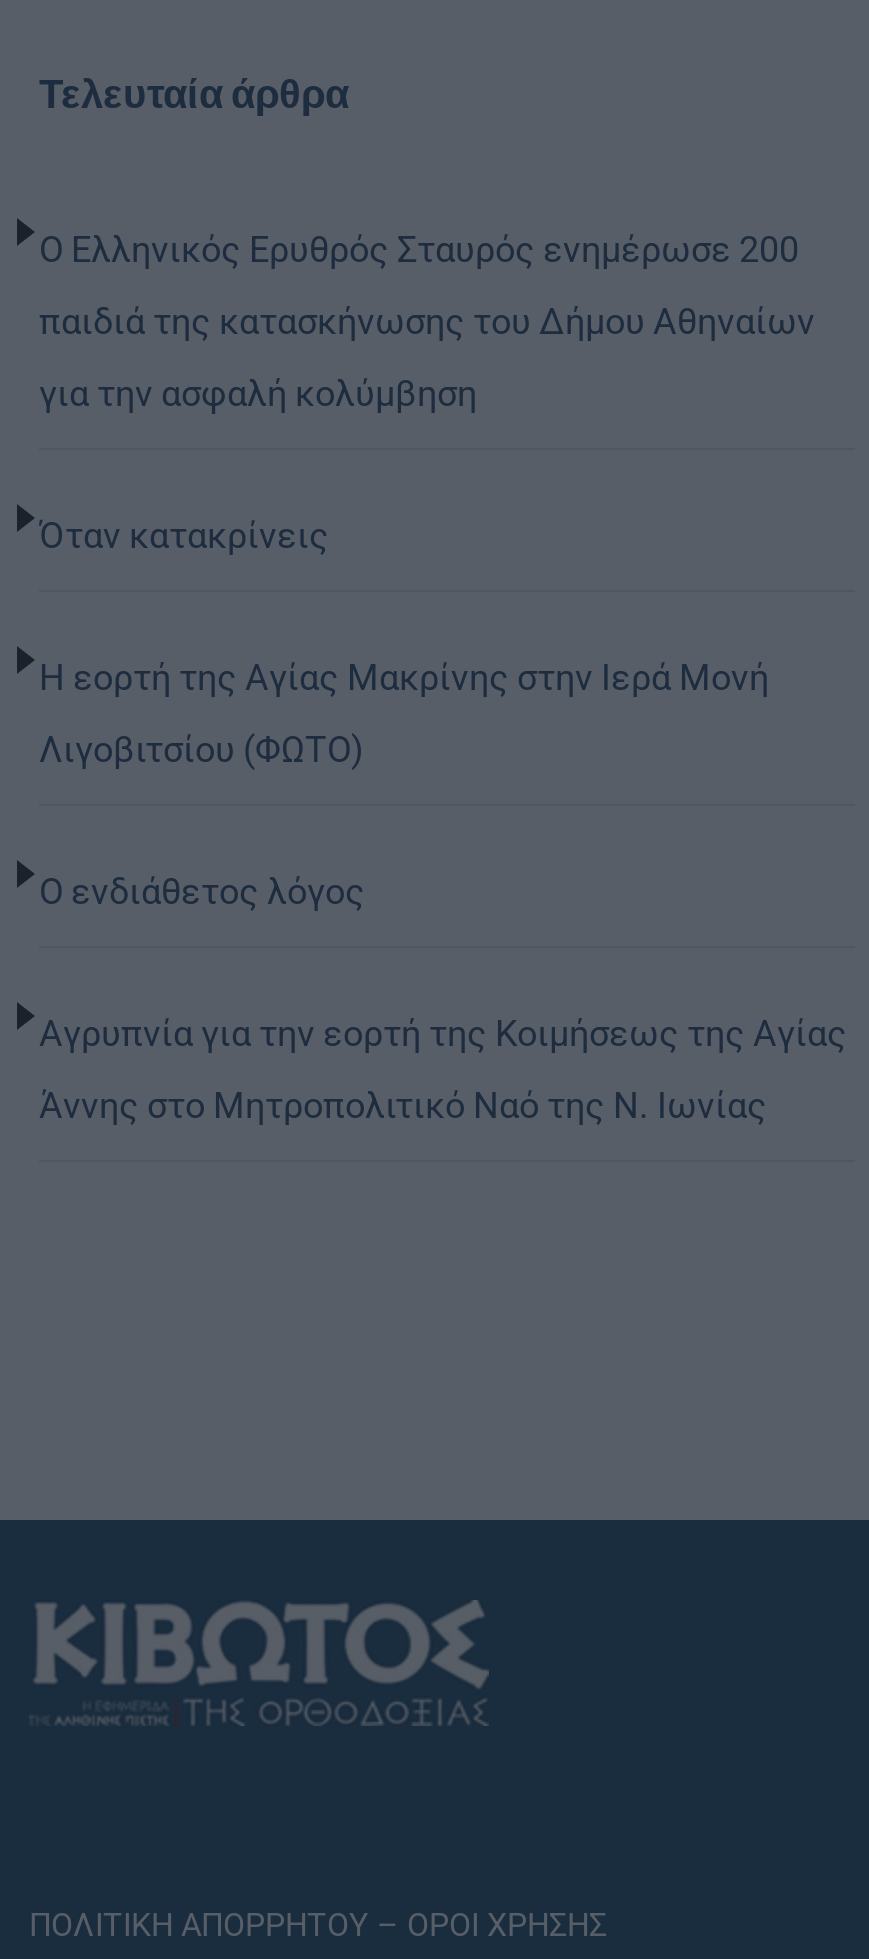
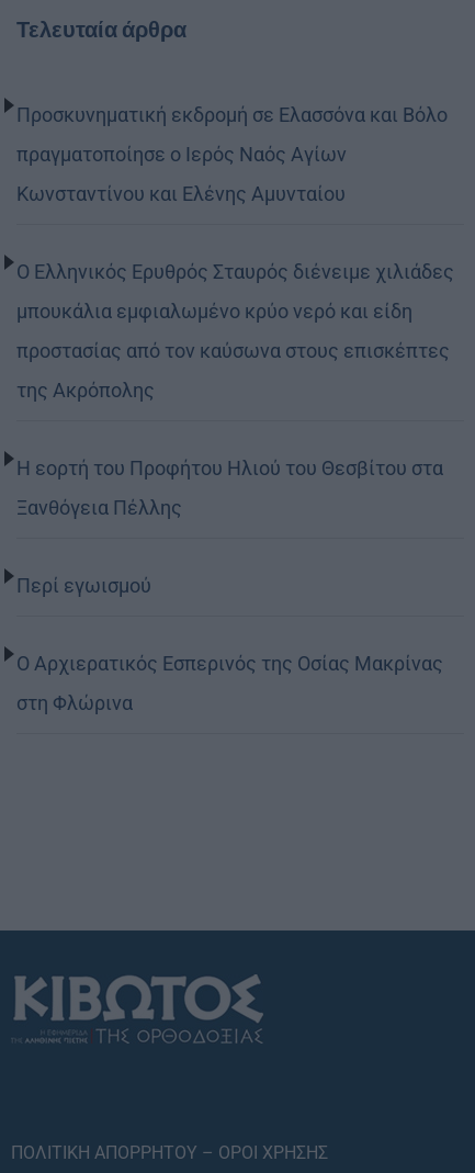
[39,228,847,1126] Ο Ελληνικός Ερυθρός Σταυρός ενημέρωσε 200 | παιδιά της κατασκήνωσης του Δήμου Αθηναίων | για την ασφαλή κολύμβηση | Όταν κατακρίνεις | Η εορτή της Αγίας Μακρίνης στην Ιερά Μονή | Λιγοβιτσίου (ΦΩΤΟ) | Ο ενδιάθετος λόγος | Αγρυπνία για την εορτή της Κοιμήσεως της Αγίας | Άννης στο Μητροπολιτικό Ναό της Ν. Ιωνίας -> [16,103,454,714] Προσκυνηματική εκδρομή σε Ελασσόνα και Βόλο | πραγματοποίησε ο Ιερός Ναός Αγίων | Κωνσταντίνου και Ελένης Αμυνταίου | Ο Ελληνικός Ερυθρός Σταυρός διένειμε χιλιάδες | μπουκάλια εμφιαλωμένο κρύο νερό και είδη | προστασίας από τον καύσωνα στους επισκέπτες | της Ακρόπολης | Η εορτή του Προφήτου Ηλιού του Θεσβίτου στα | Ξανθόγεια Πέλλης | Περί εγωισμού | Ο Αρχιερατικός Εσπερινός της Οσίας Μακρίνας | στη Φλώρινα

